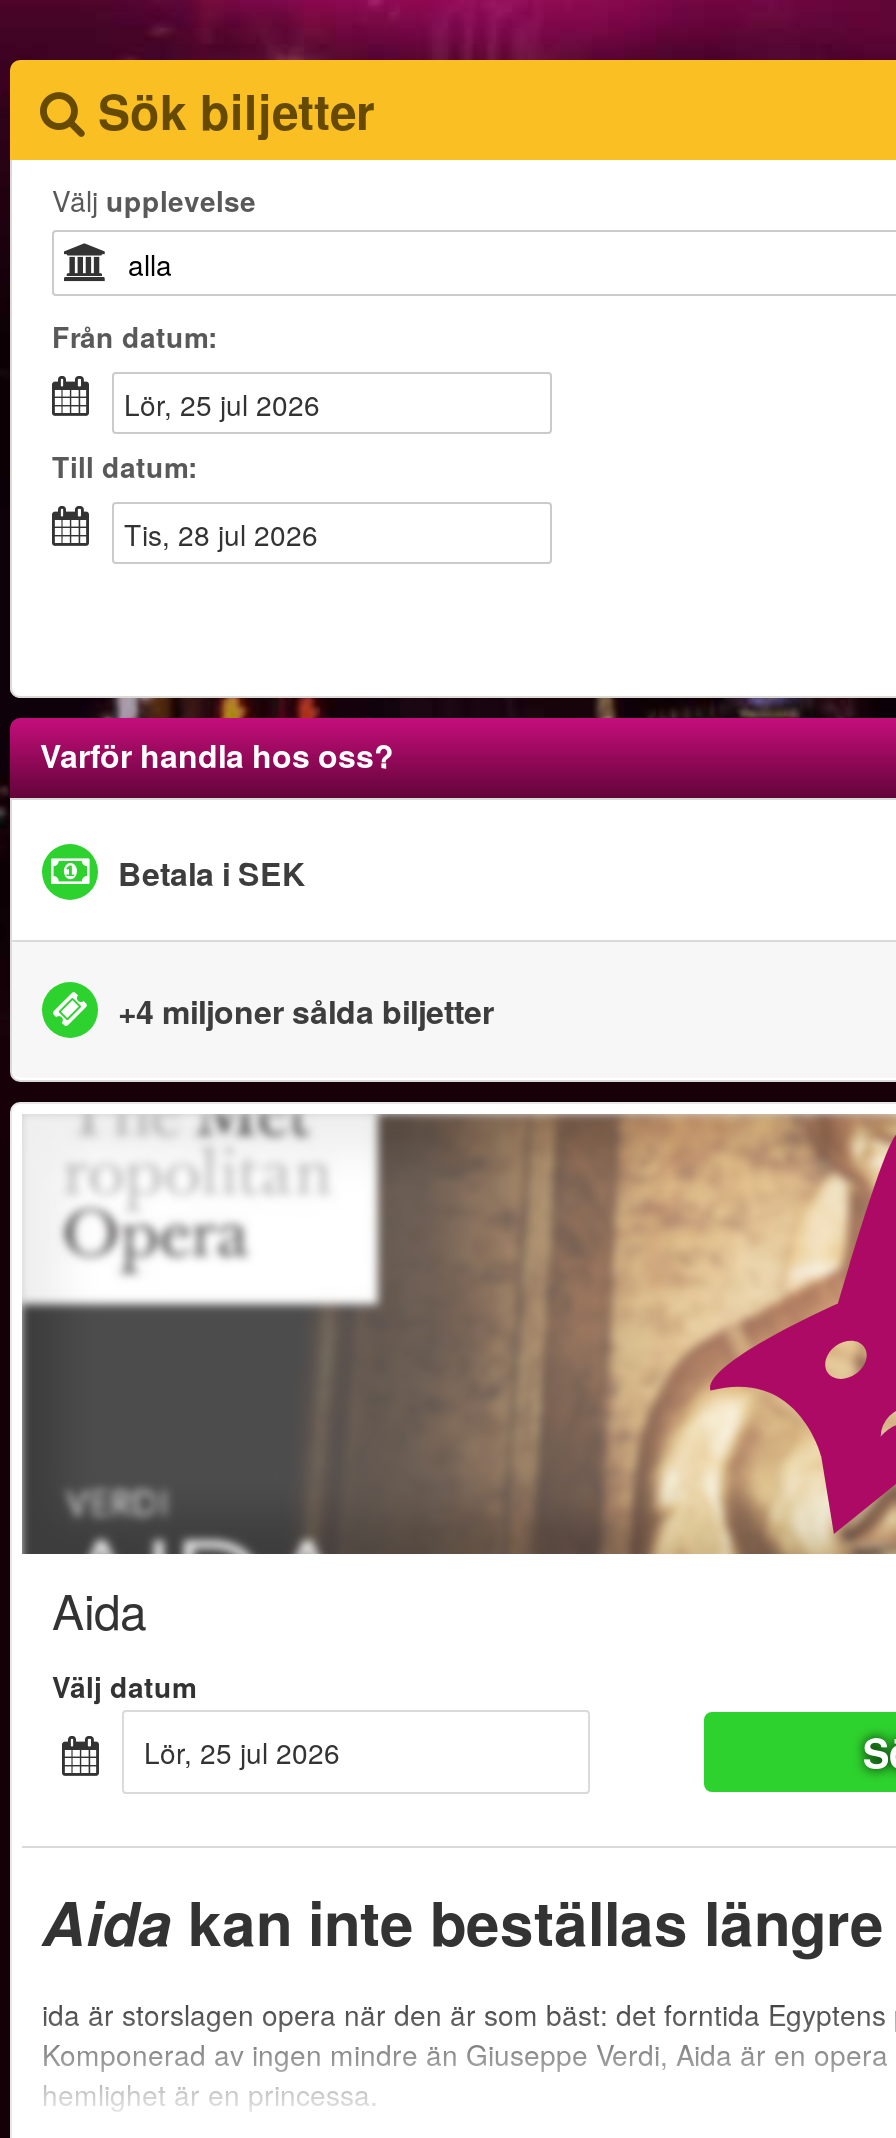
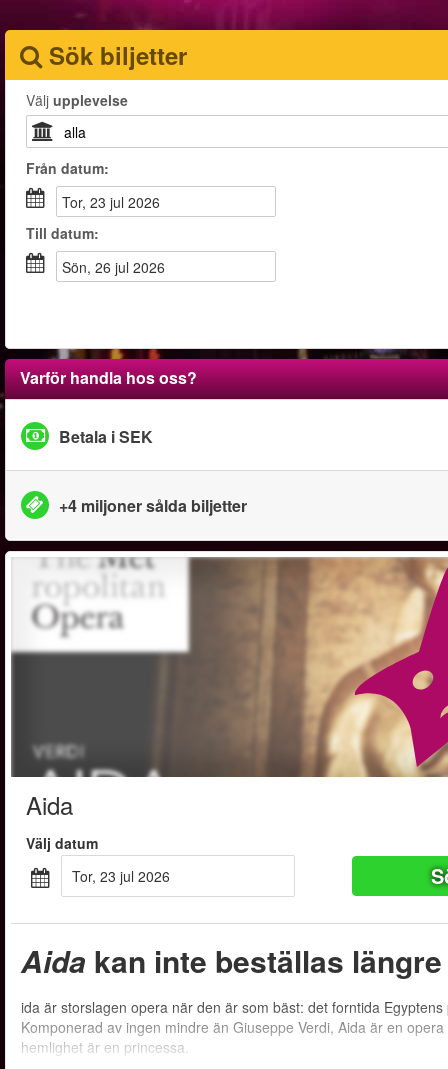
[140,384,320,424] lör, 25 jul 2026 -> [70,192,160,212] tor, 23 jul 2026
[142,514,318,554] tis, 28 jul 2026 -> [71,257,165,277] sön, 26 jul 2026
[160,1732,340,1772] lör, 25 jul 2026 -> [80,866,170,886] tor, 23 jul 2026

